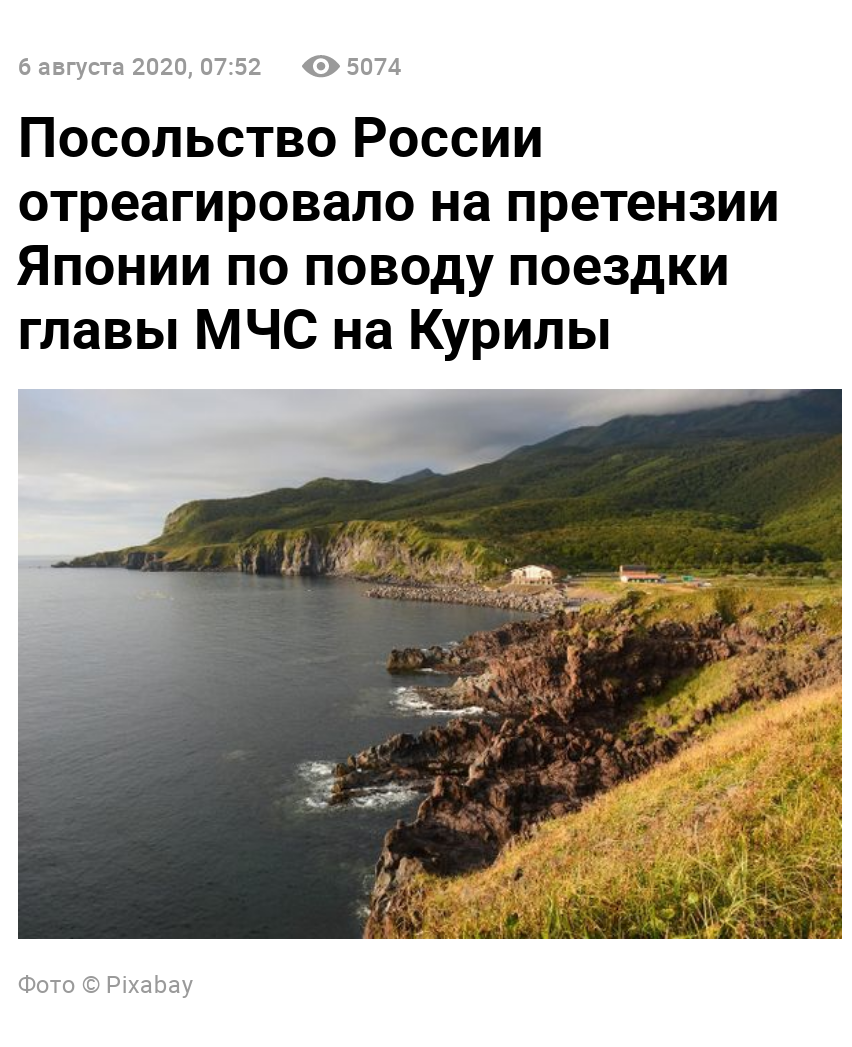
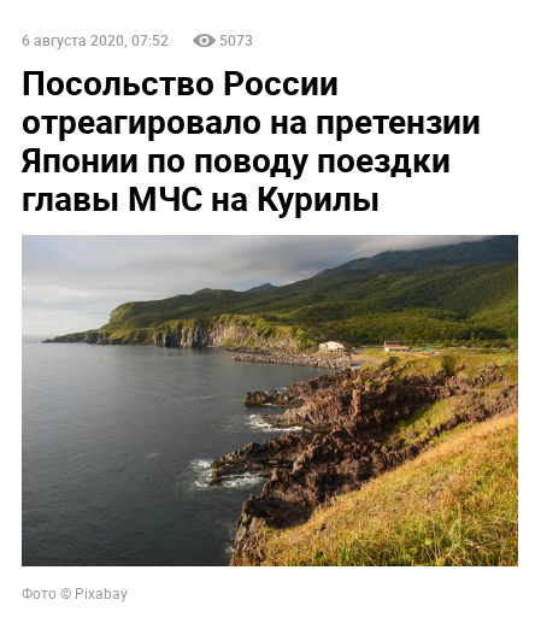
[346,49,402,81] 5074 -> [219,30,253,49] 5073

